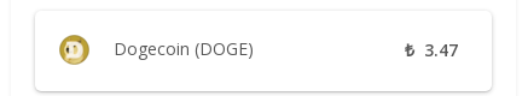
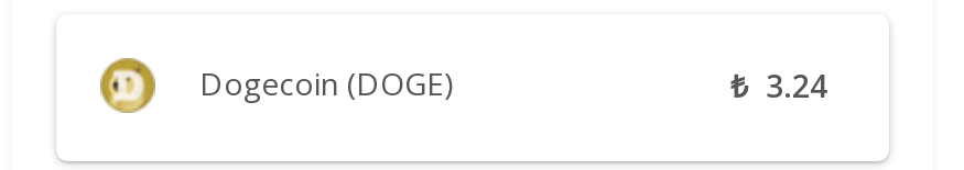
[405,38,458,61] ₺ 3.47 -> [730,65,827,106] ₺ 3.24

